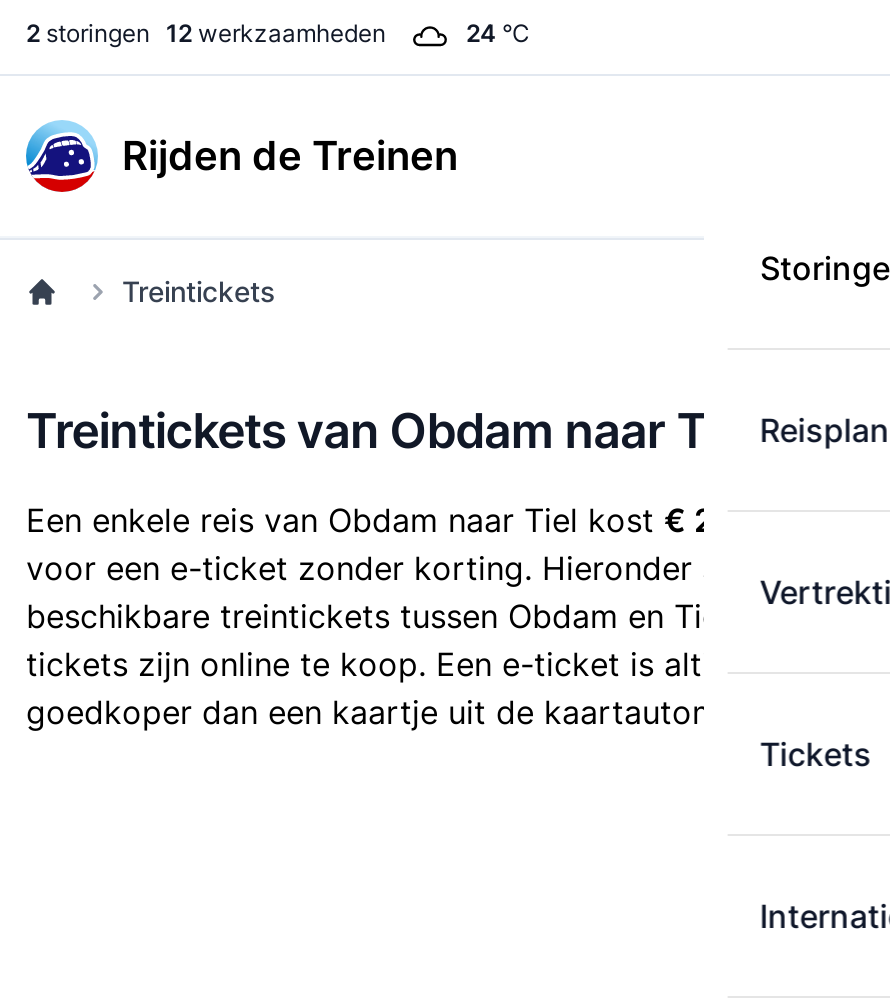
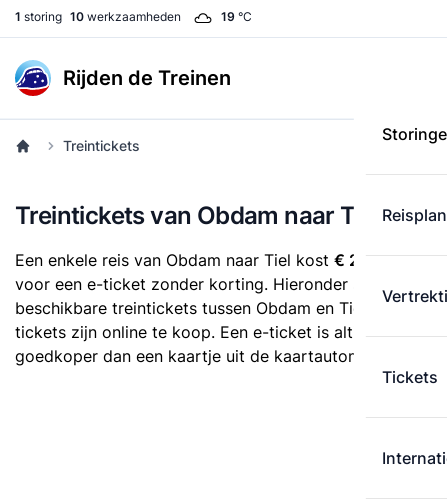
[26,18,386,48] 2 storingen 12 werkzaamheden -> [15,9,181,24] 1 storing 10 werkzaamheden
[466,18,530,48] 24 °C -> [221,9,252,24] 19 °C

